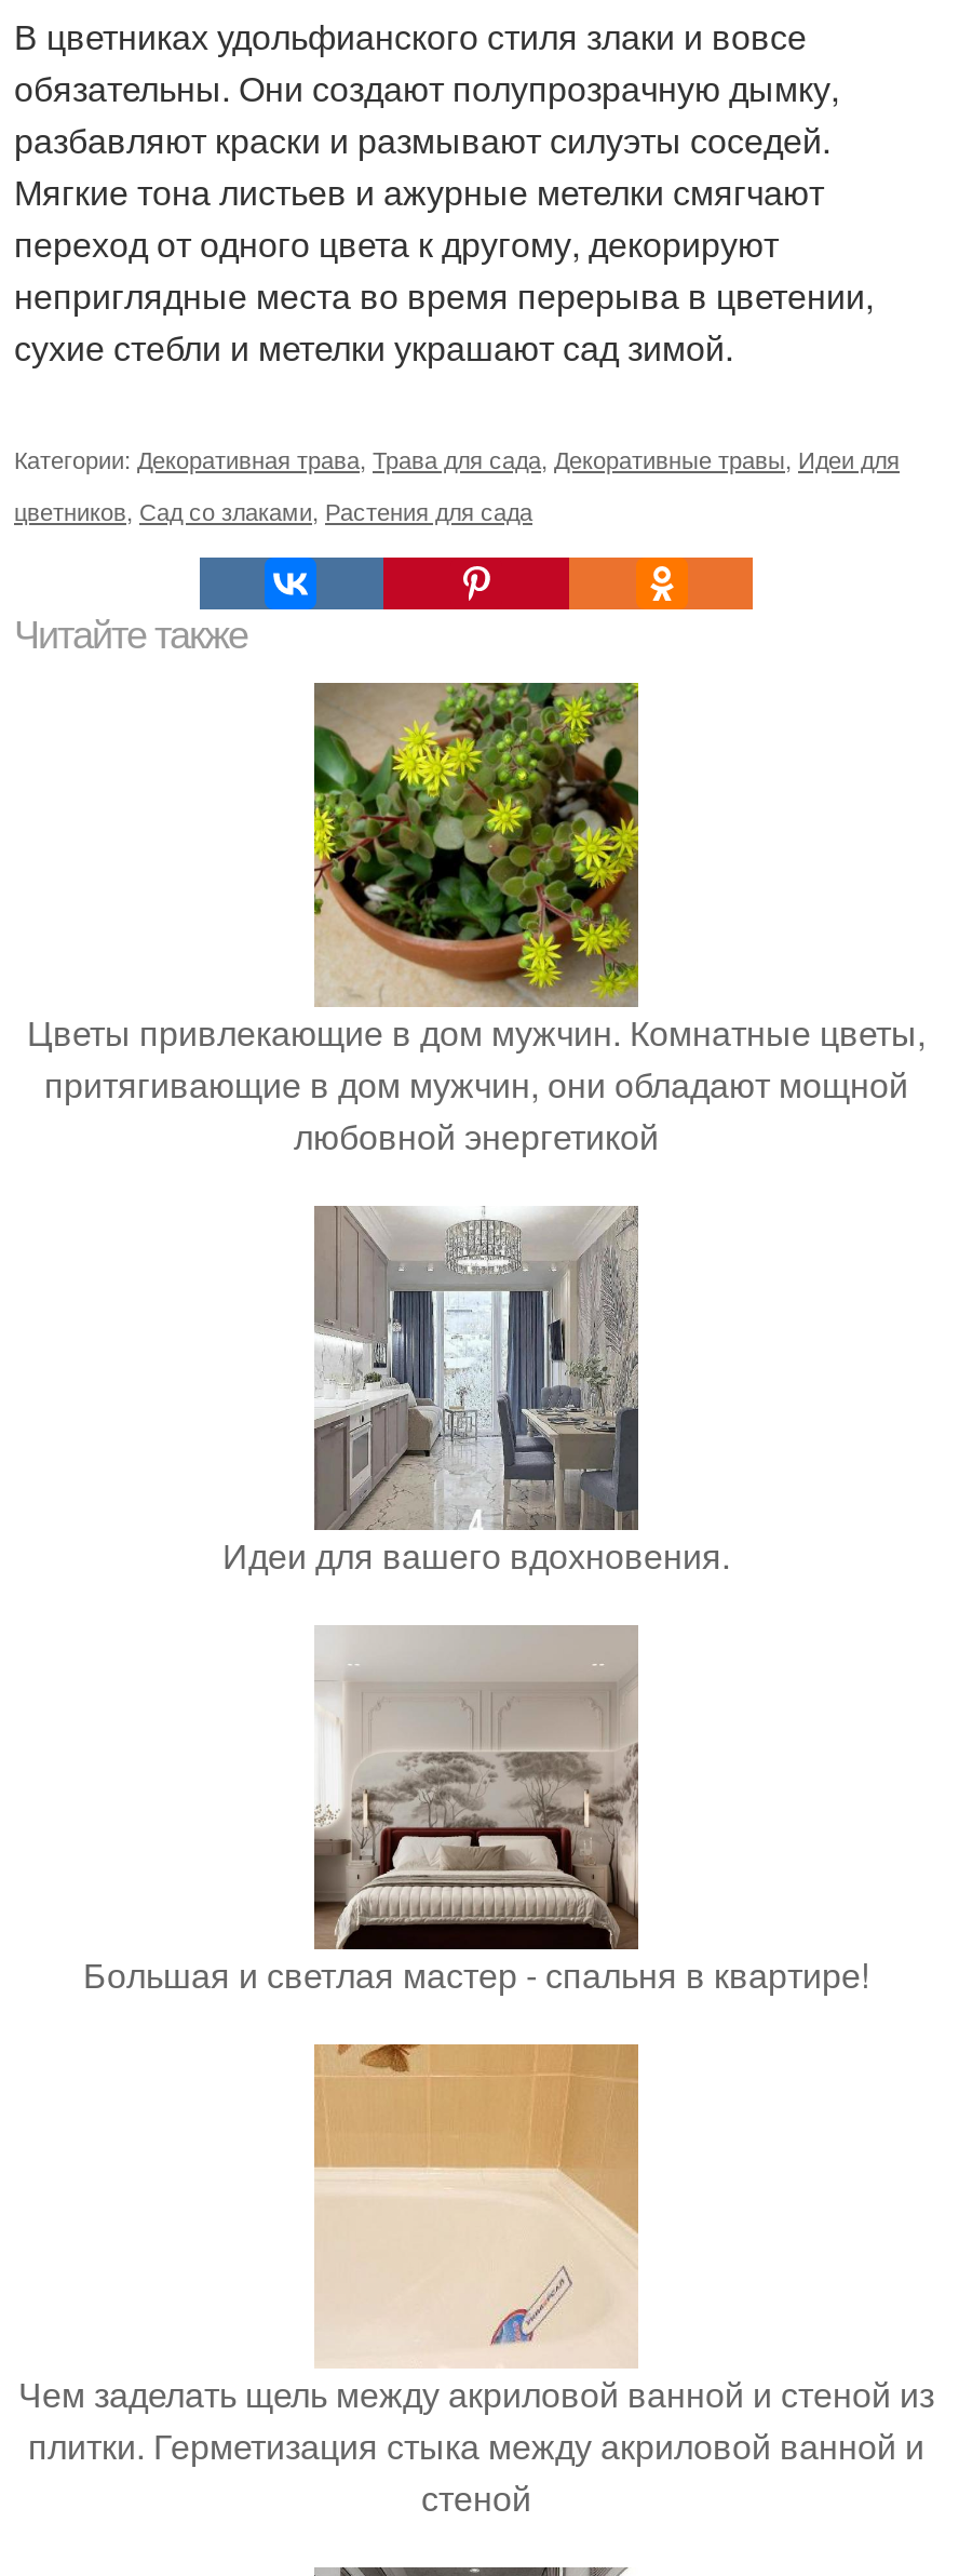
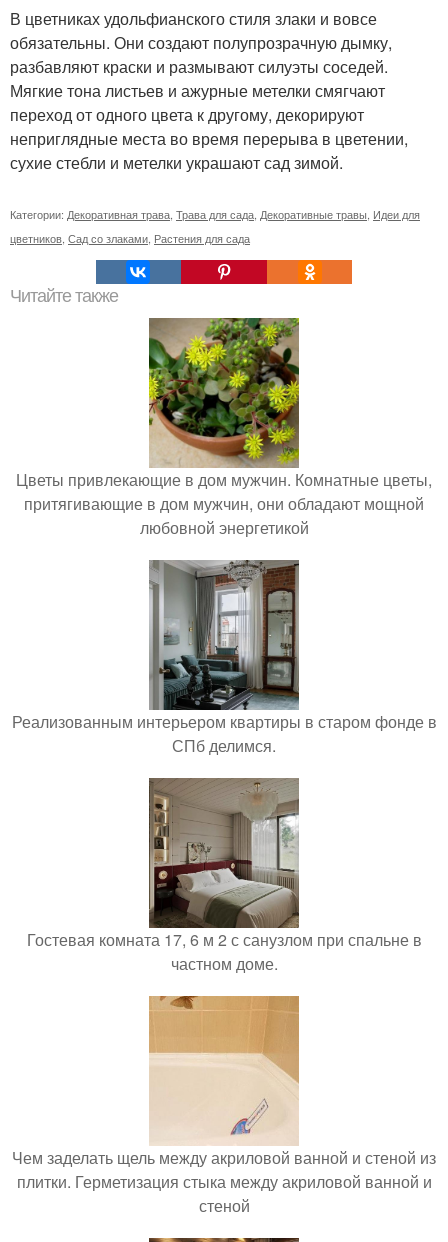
[316,1206,636,1411] [image] -> [149,559,299,703] [image]
[222,1531,730,1580] Идеи для вашего вдохновения. -> [11,710,436,757] Реализованным интерьером квартиры в старом фонде в | СПб делимся.
[83,1625,869,2000] [image] | Большая и светлая мастер - спальня в квартире! -> [26,789,421,975] [image] | Гостевая комната 17, 6 м 2 с санузлом при спальне в | частном доме.

